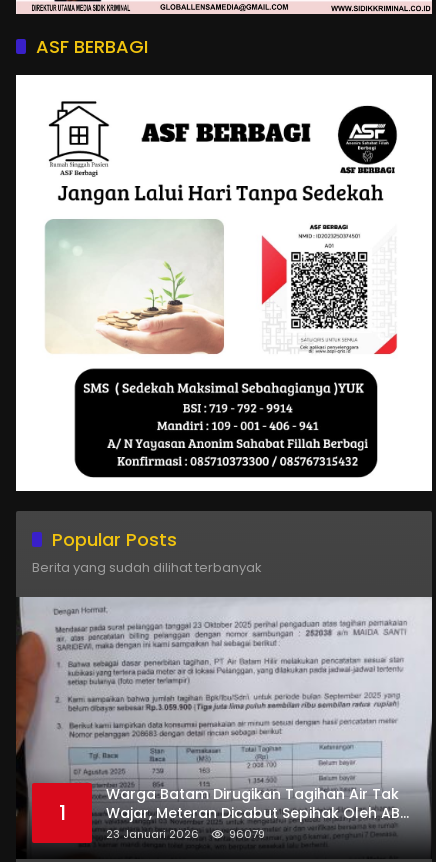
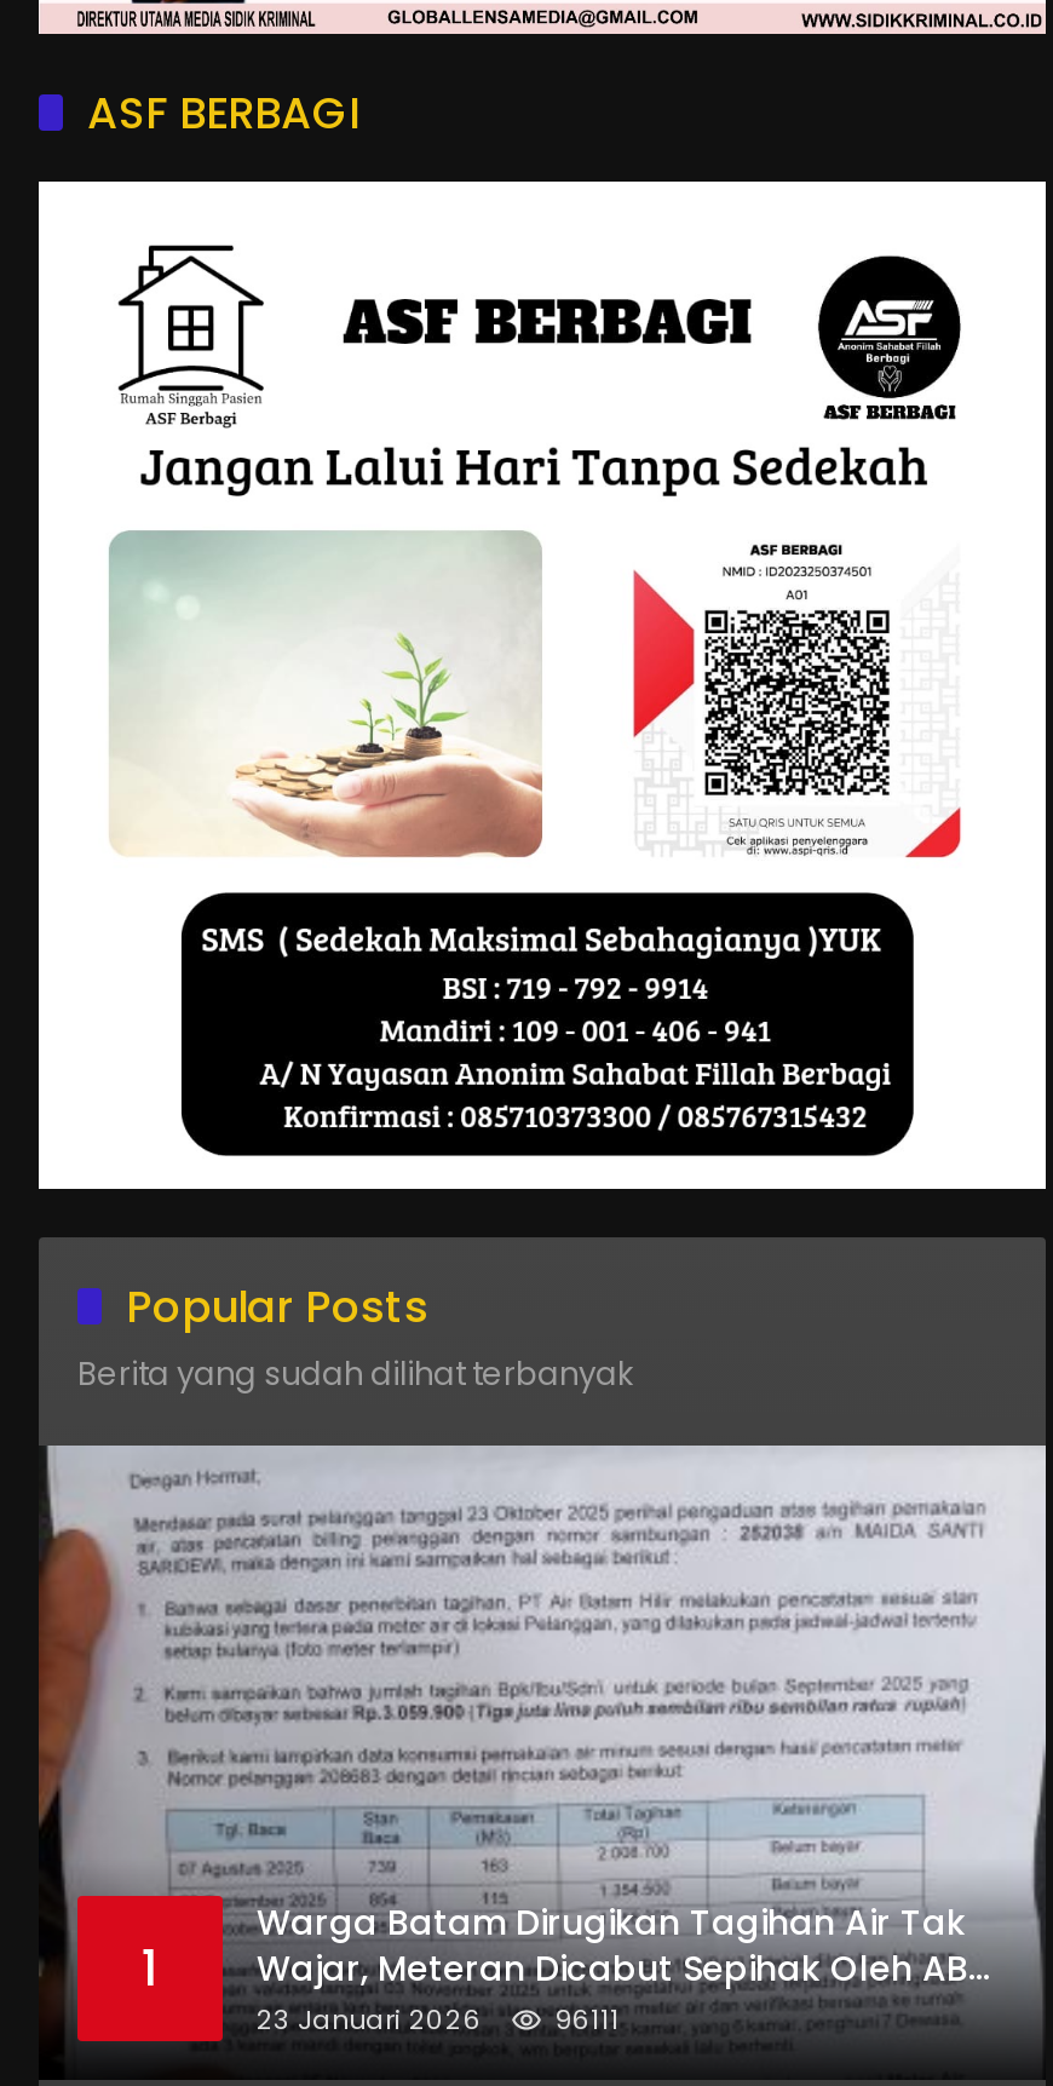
[229,826,265,842] 96079 -> [554,1999,620,2038] 96111

